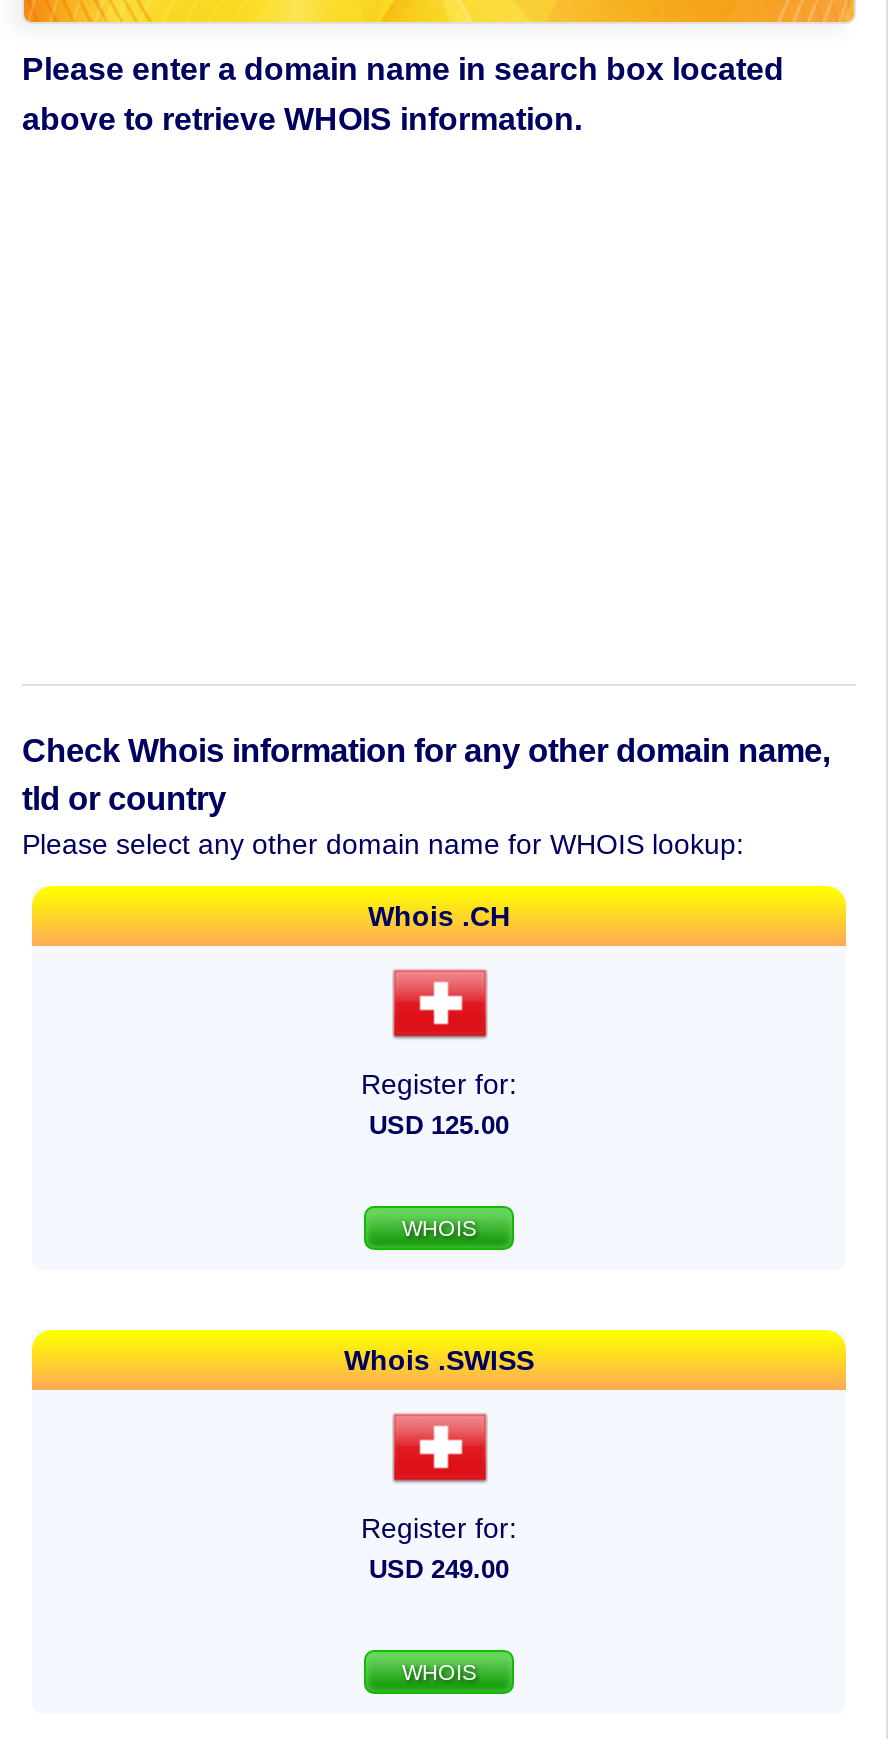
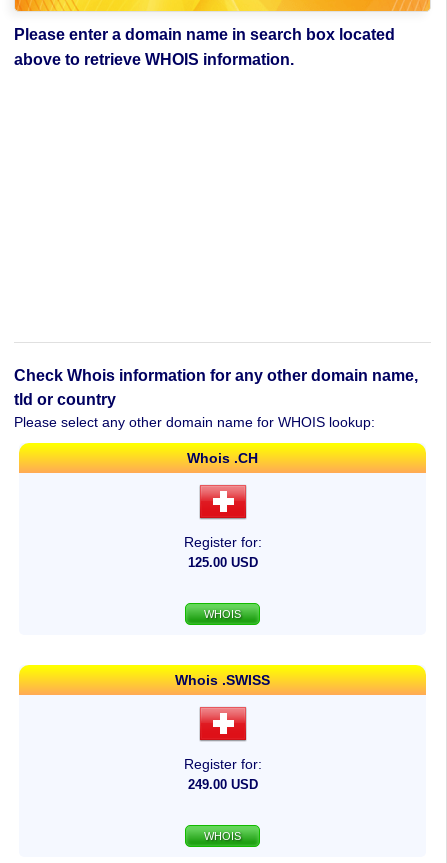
[369,1110,509,1140] USD 125.00 -> [187,555,257,570] 125.00 USD
[369,1554,509,1584] USD 249.00 -> [187,777,257,792] 249.00 USD

